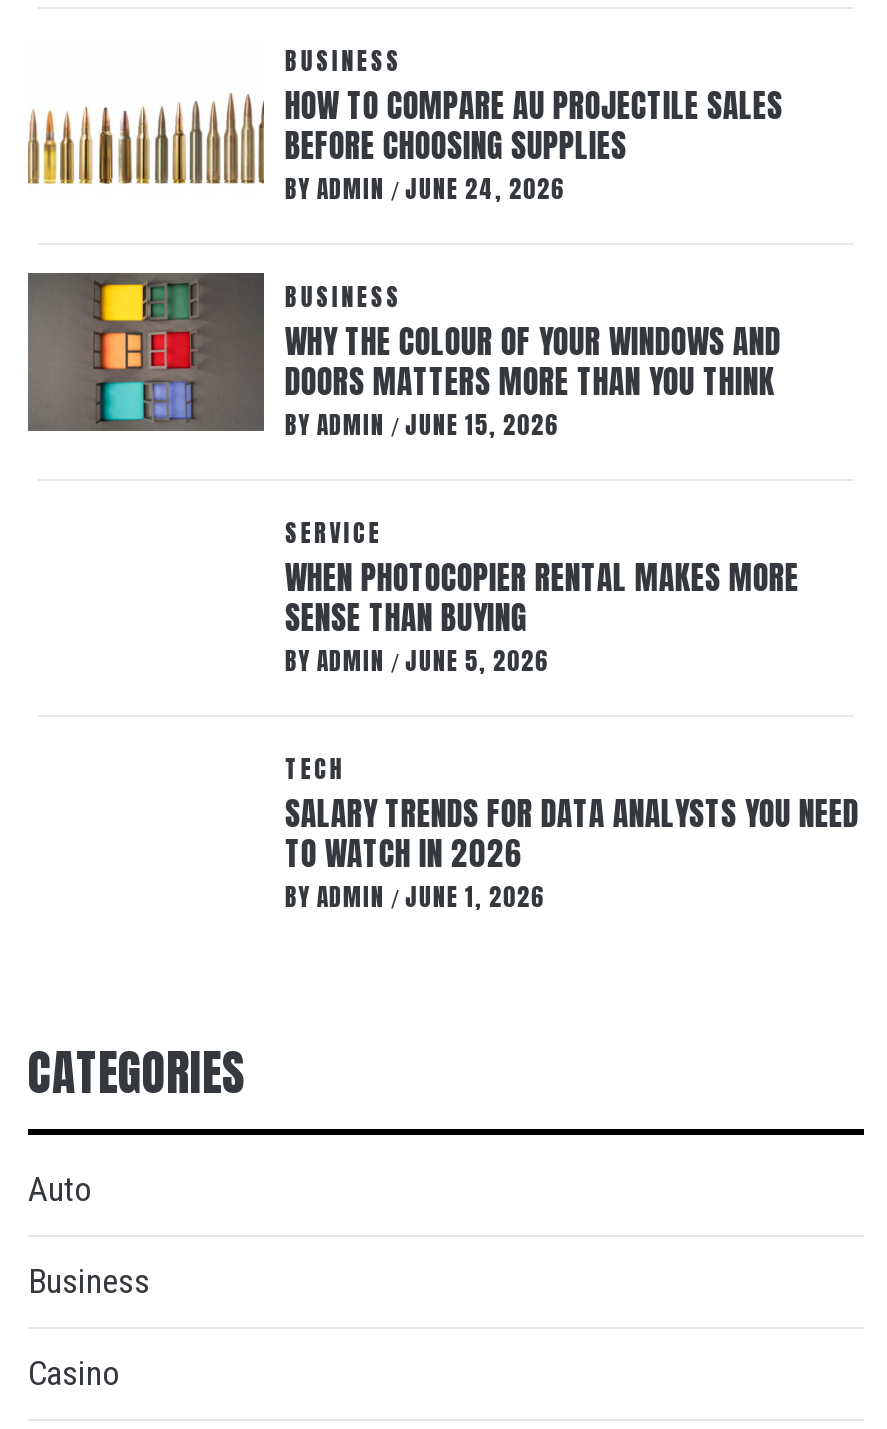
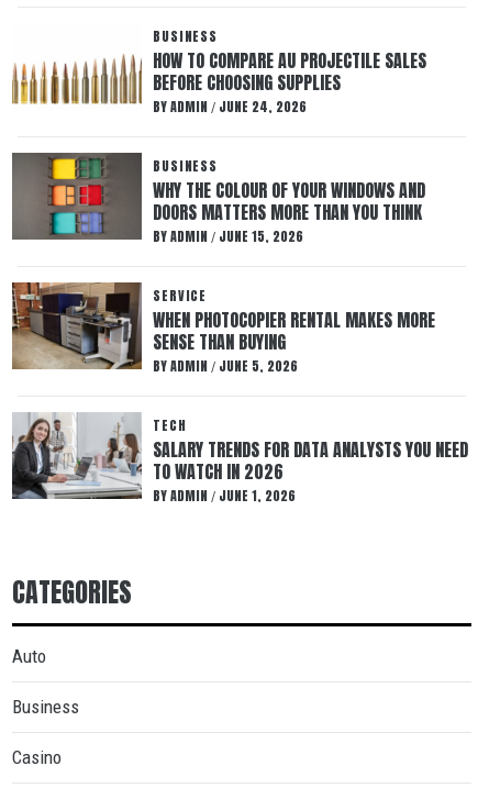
none -> [11,281,143,370] [image]
none -> [11,412,143,500] [image]

